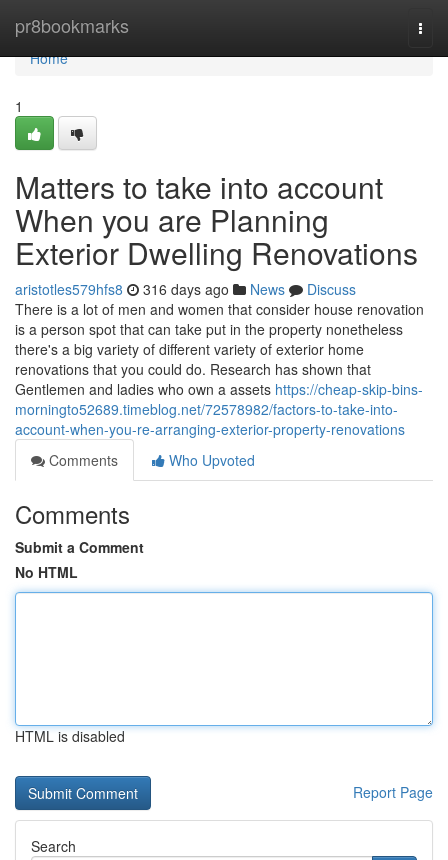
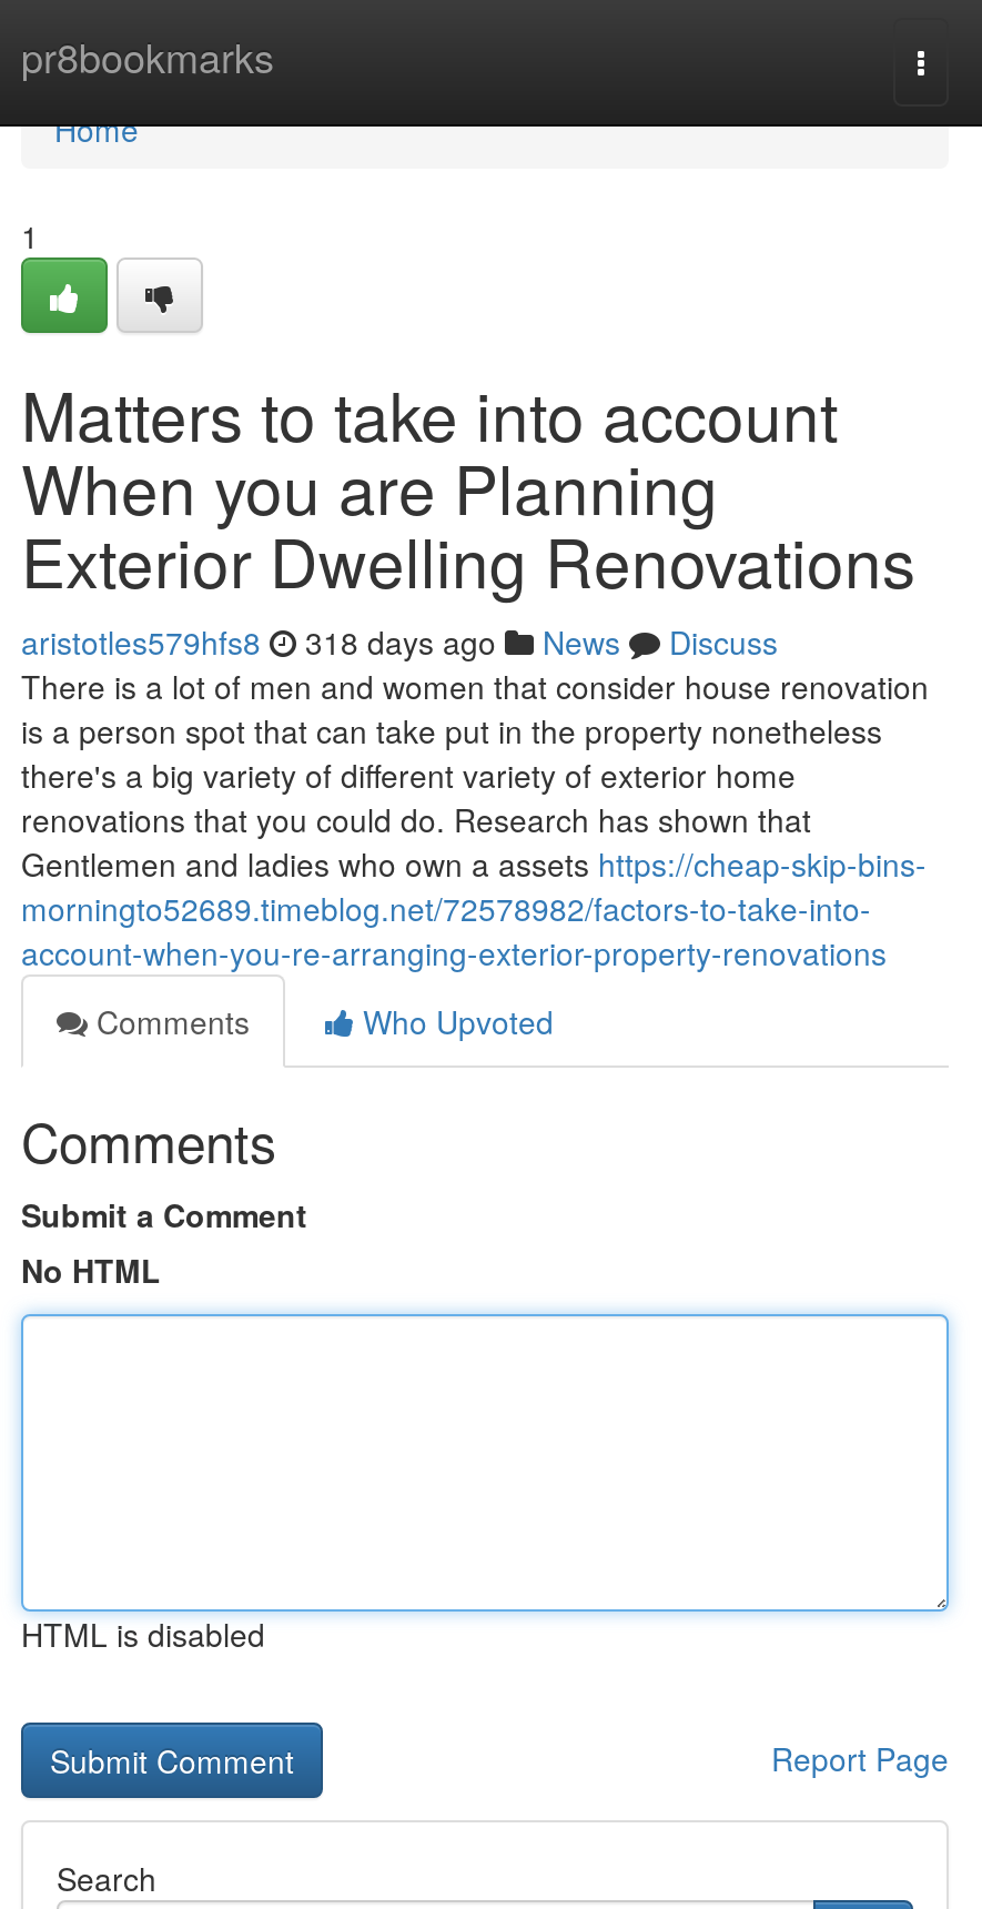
[15,279,356,299] aristotles579hfs8 316 days ago News Discuss -> [21,619,778,664] aristotles579hfs8 318 days ago News Discuss

